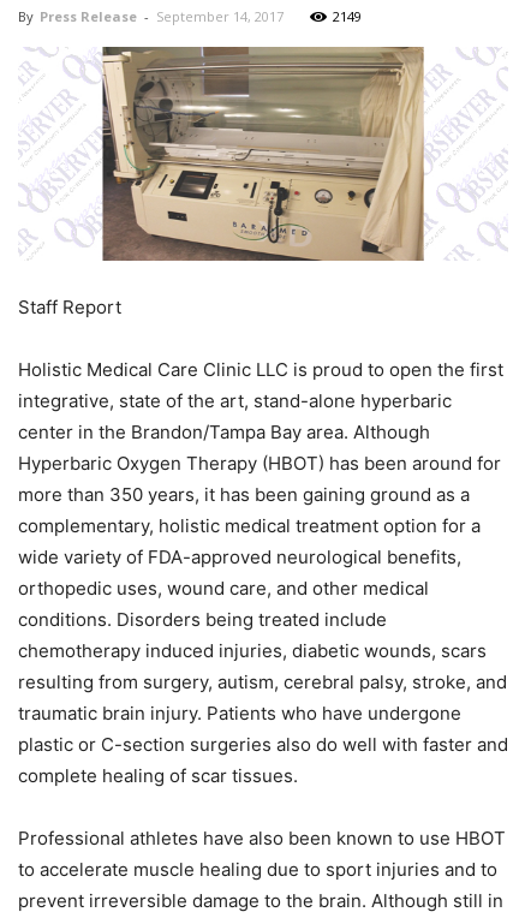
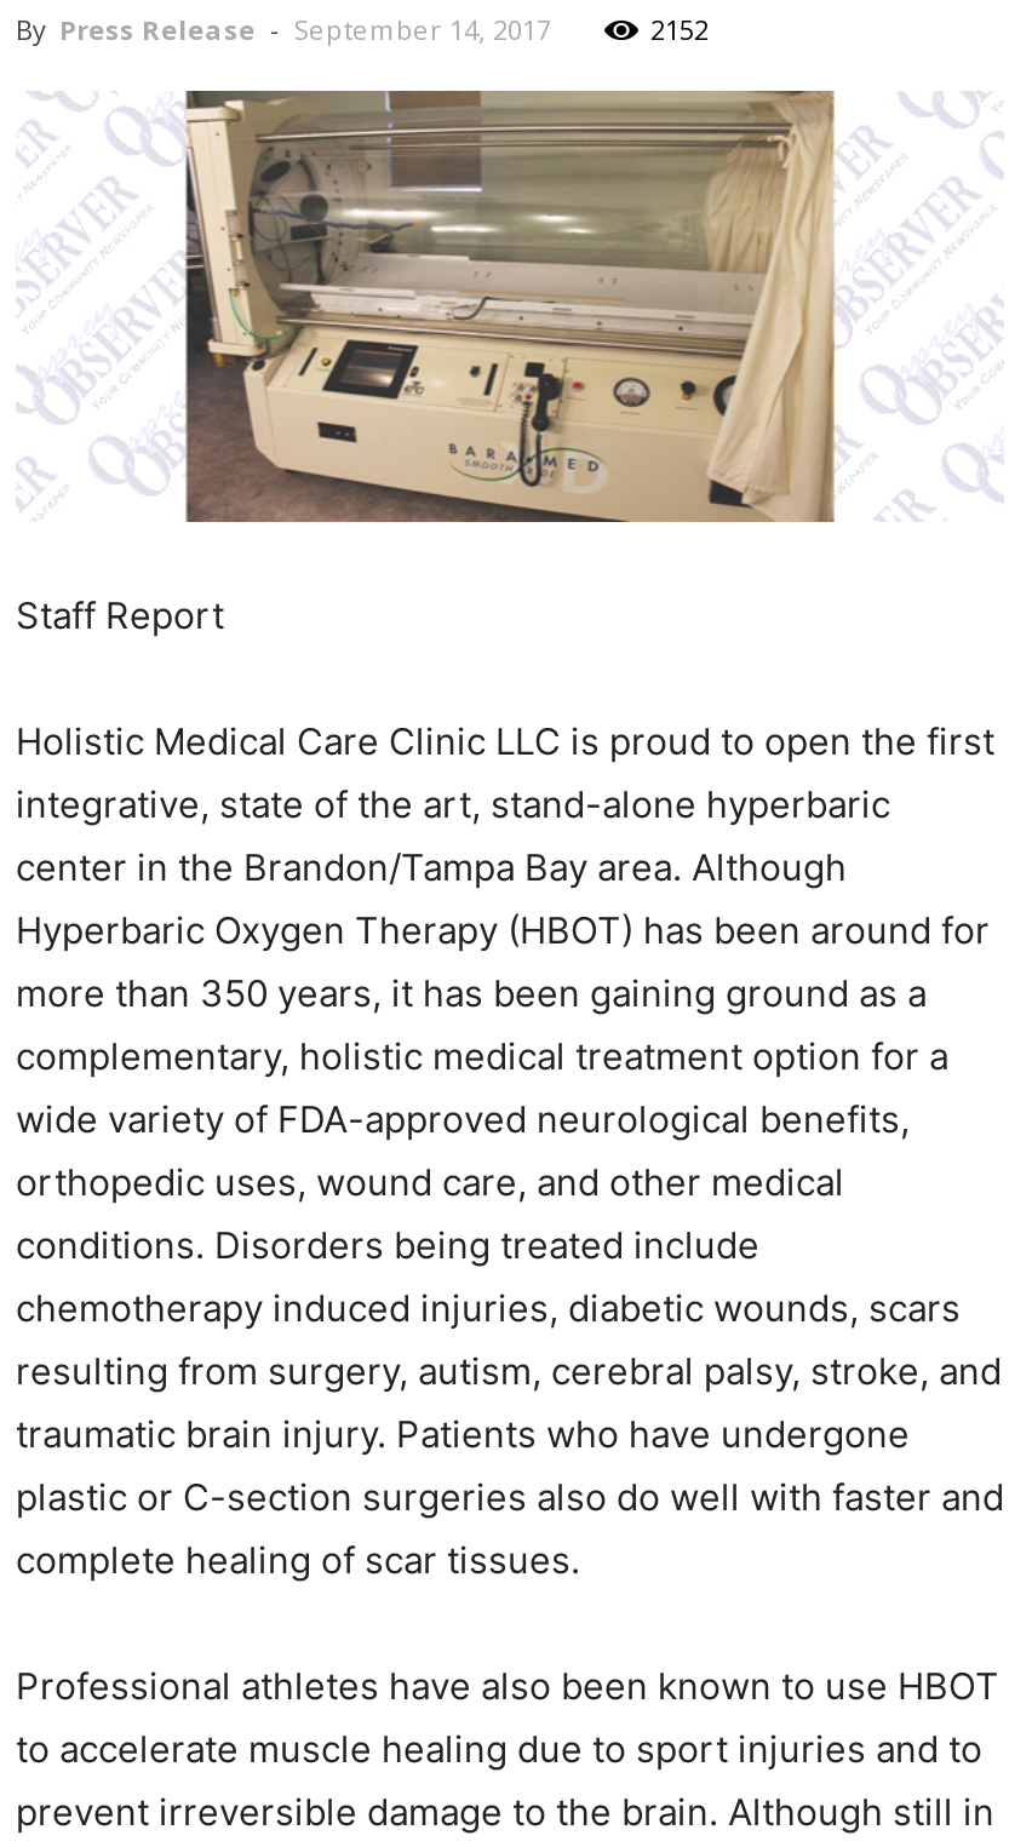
[333,7,362,25] 2149 -> [650,11,709,47] 2152

